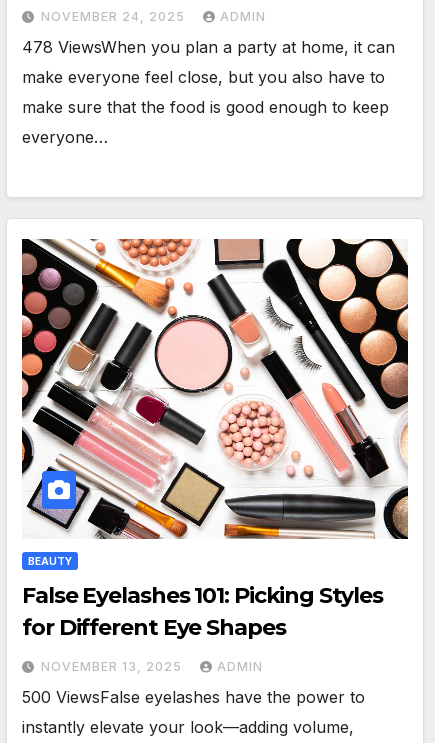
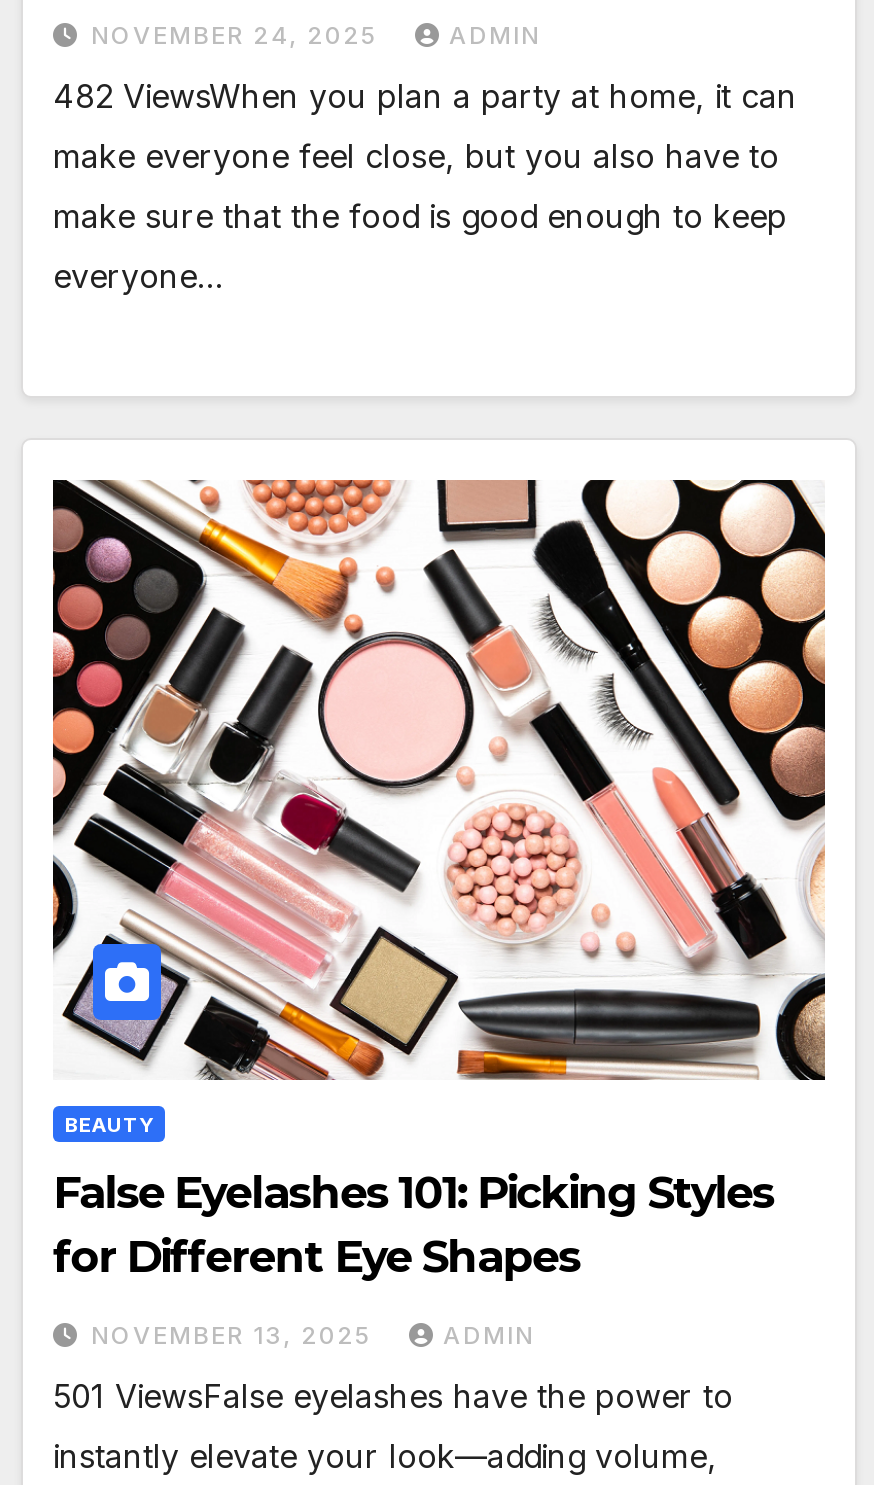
[22,37,395,57] 478 ViewsWhen you plan a party at home, it can -> [53,75,797,115] 482 ViewsWhen you plan a party at home, it can
[22,687,365,707] 500 ViewsFalse eyelashes have the power to -> [53,1376,733,1416] 501 ViewsFalse eyelashes have the power to

